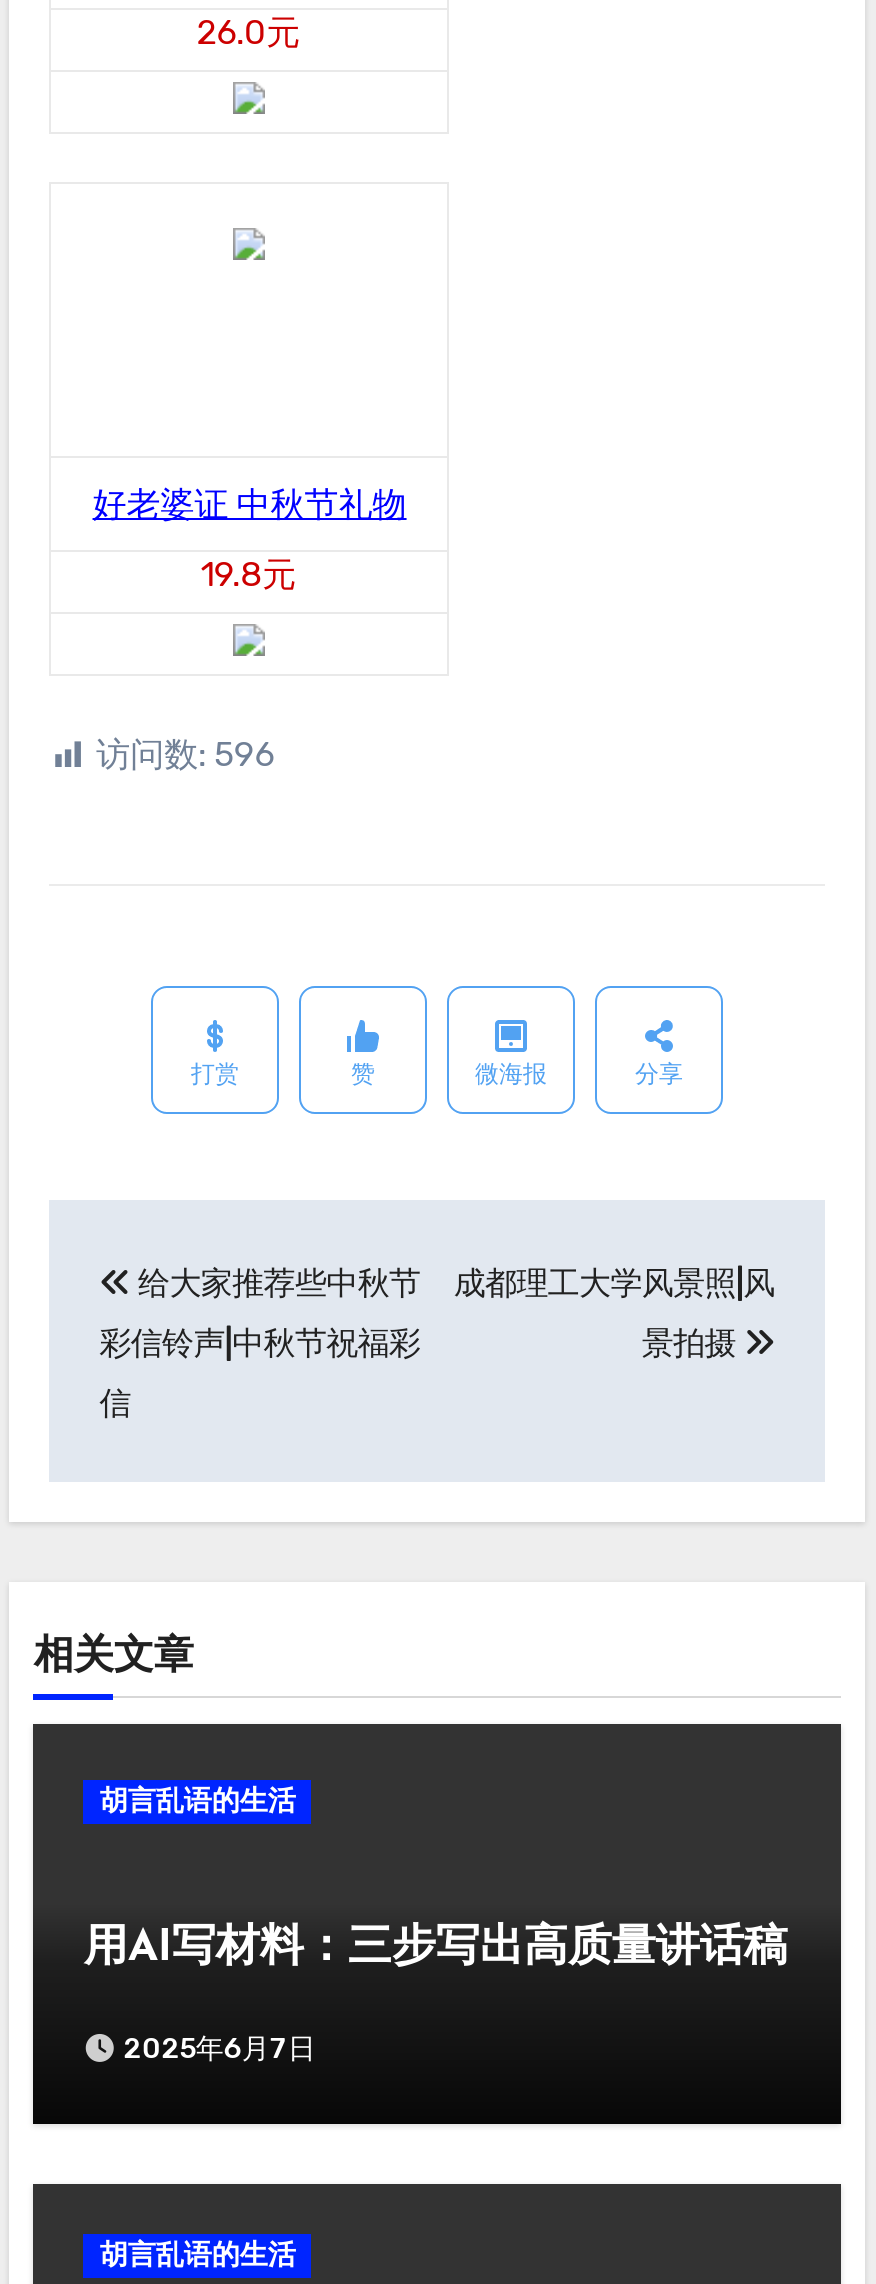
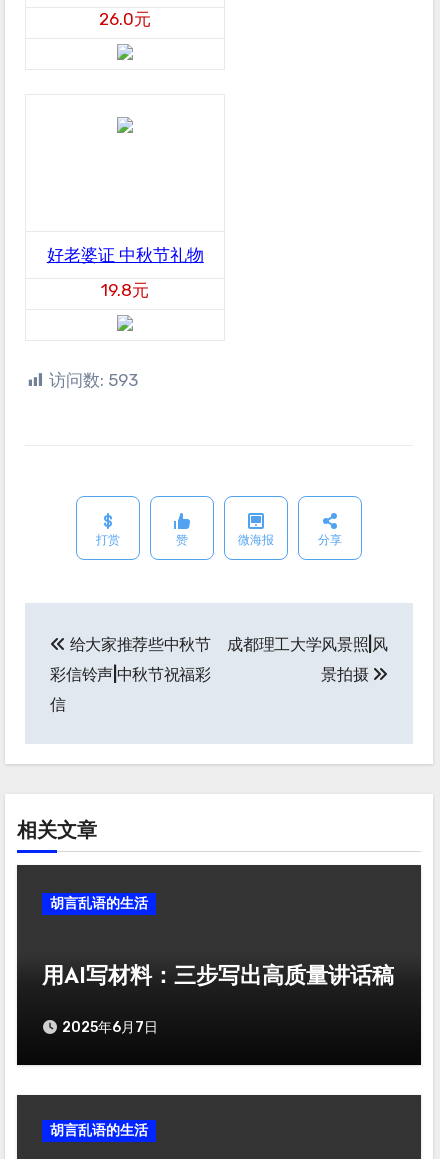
[96,734,274,774] 访问数: 596 -> [49,370,138,390] 访问数: 593

